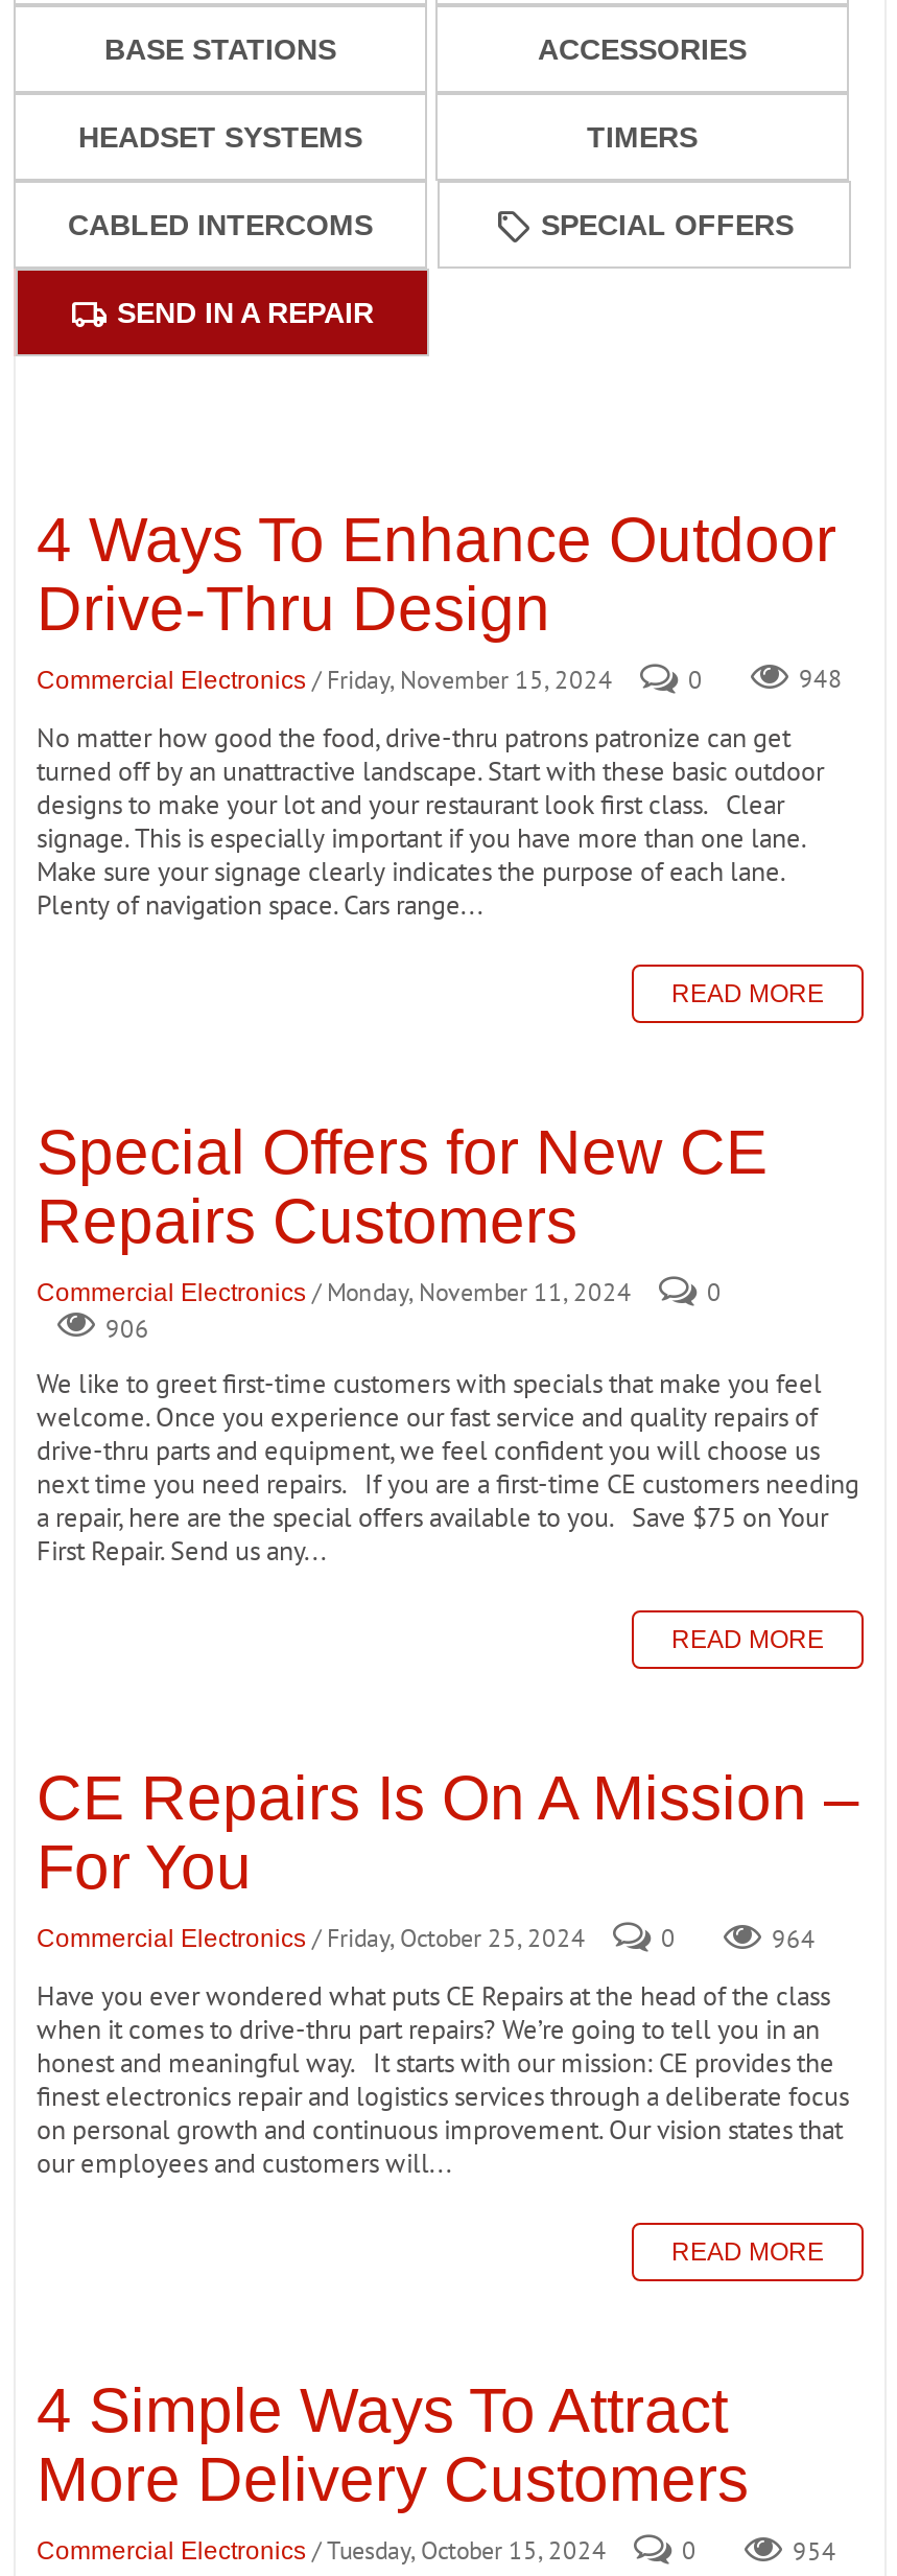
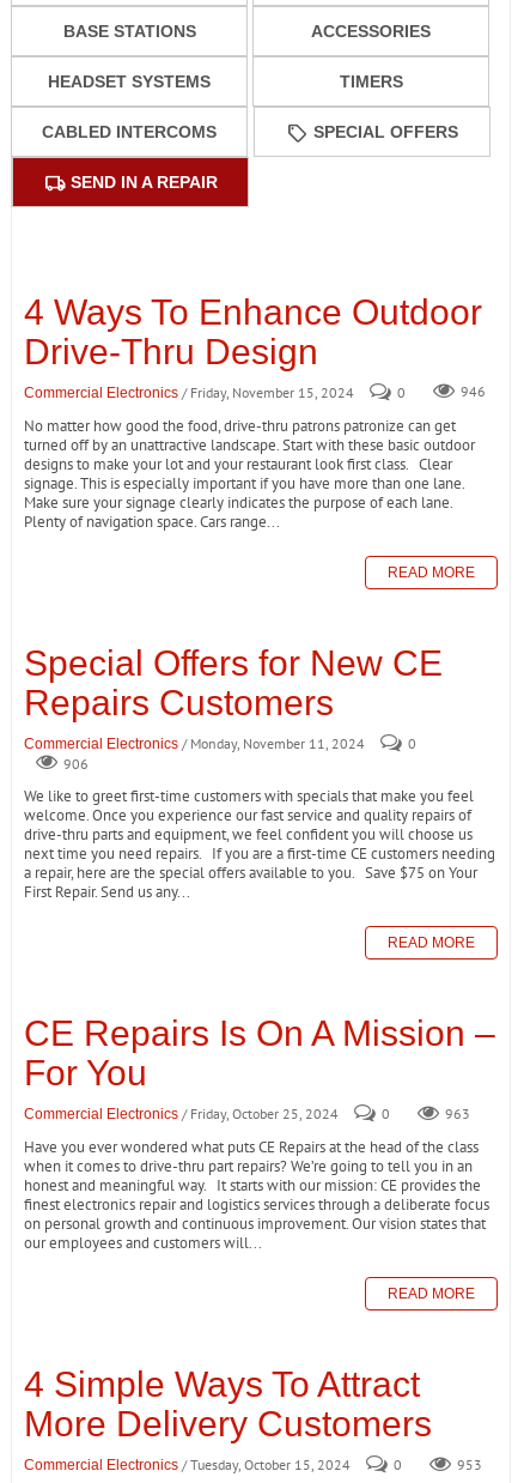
[799,663,843,695] 948 -> [461,383,486,401] 946
[772,1923,816,1954] 964 -> [445,1105,470,1123] 963
[793,2535,836,2566] 954 -> [457,1456,482,1474] 953

